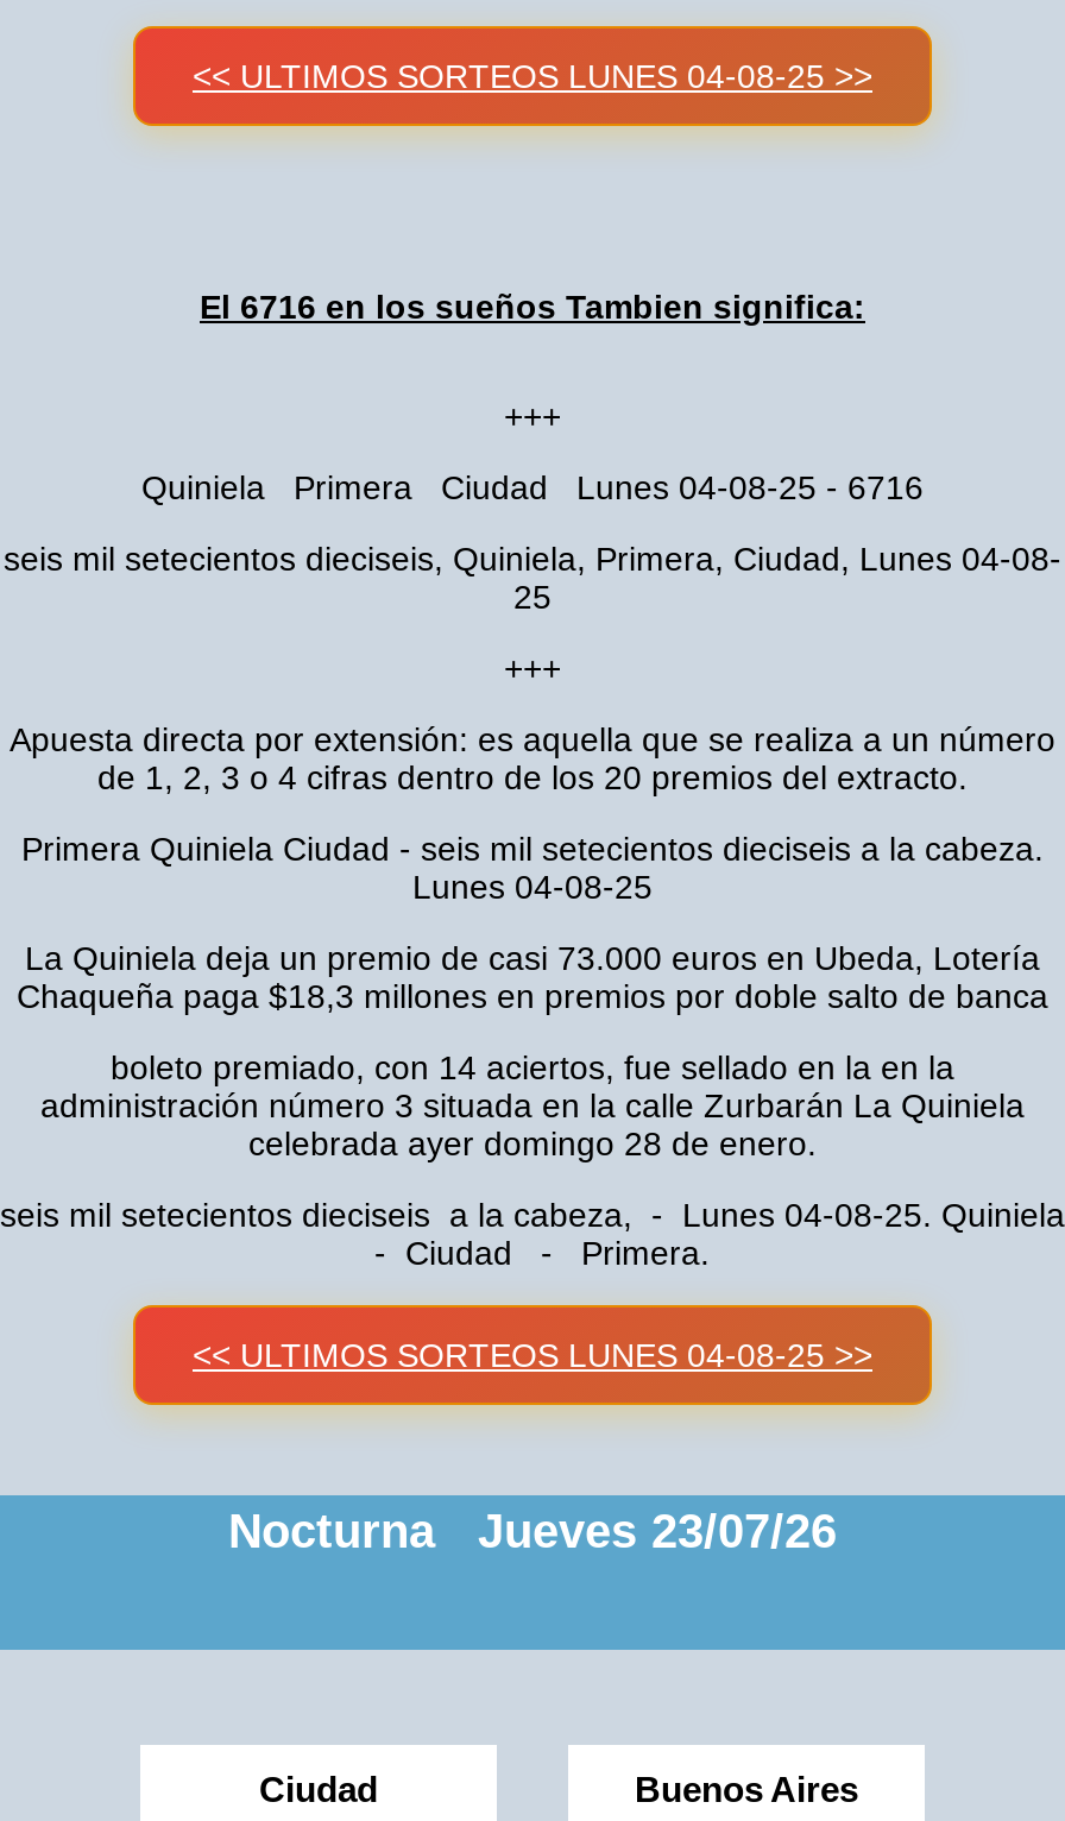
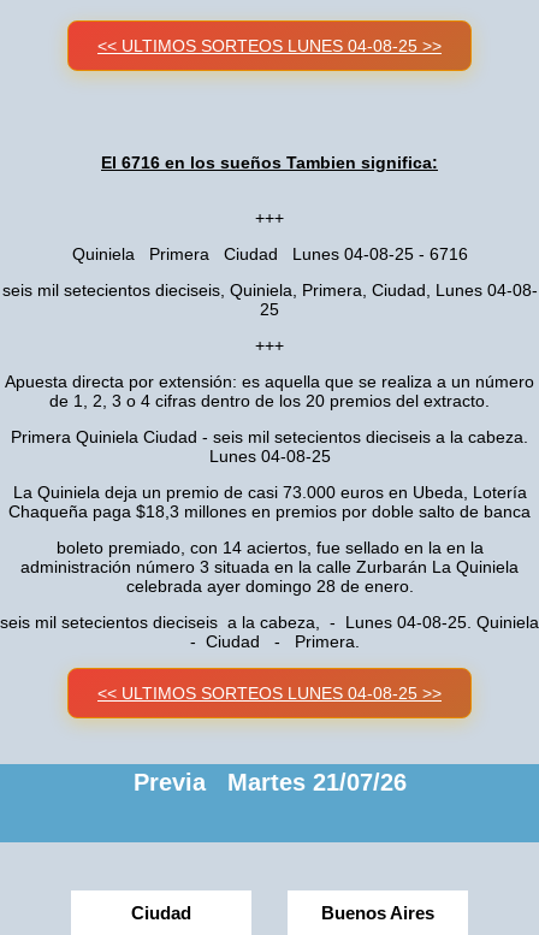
[228,1505,837,1557] Nocturna Jueves 23/07/26 -> [133,769,406,795] Previa Martes 21/07/26

